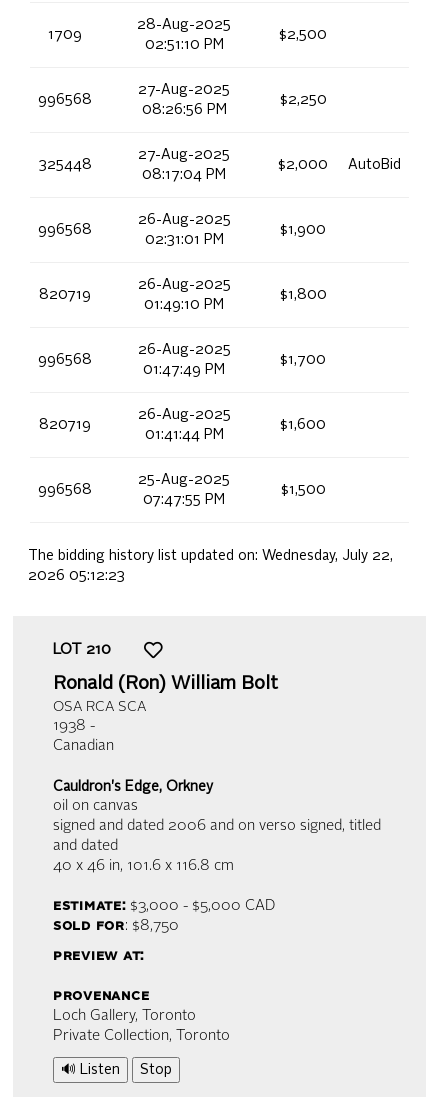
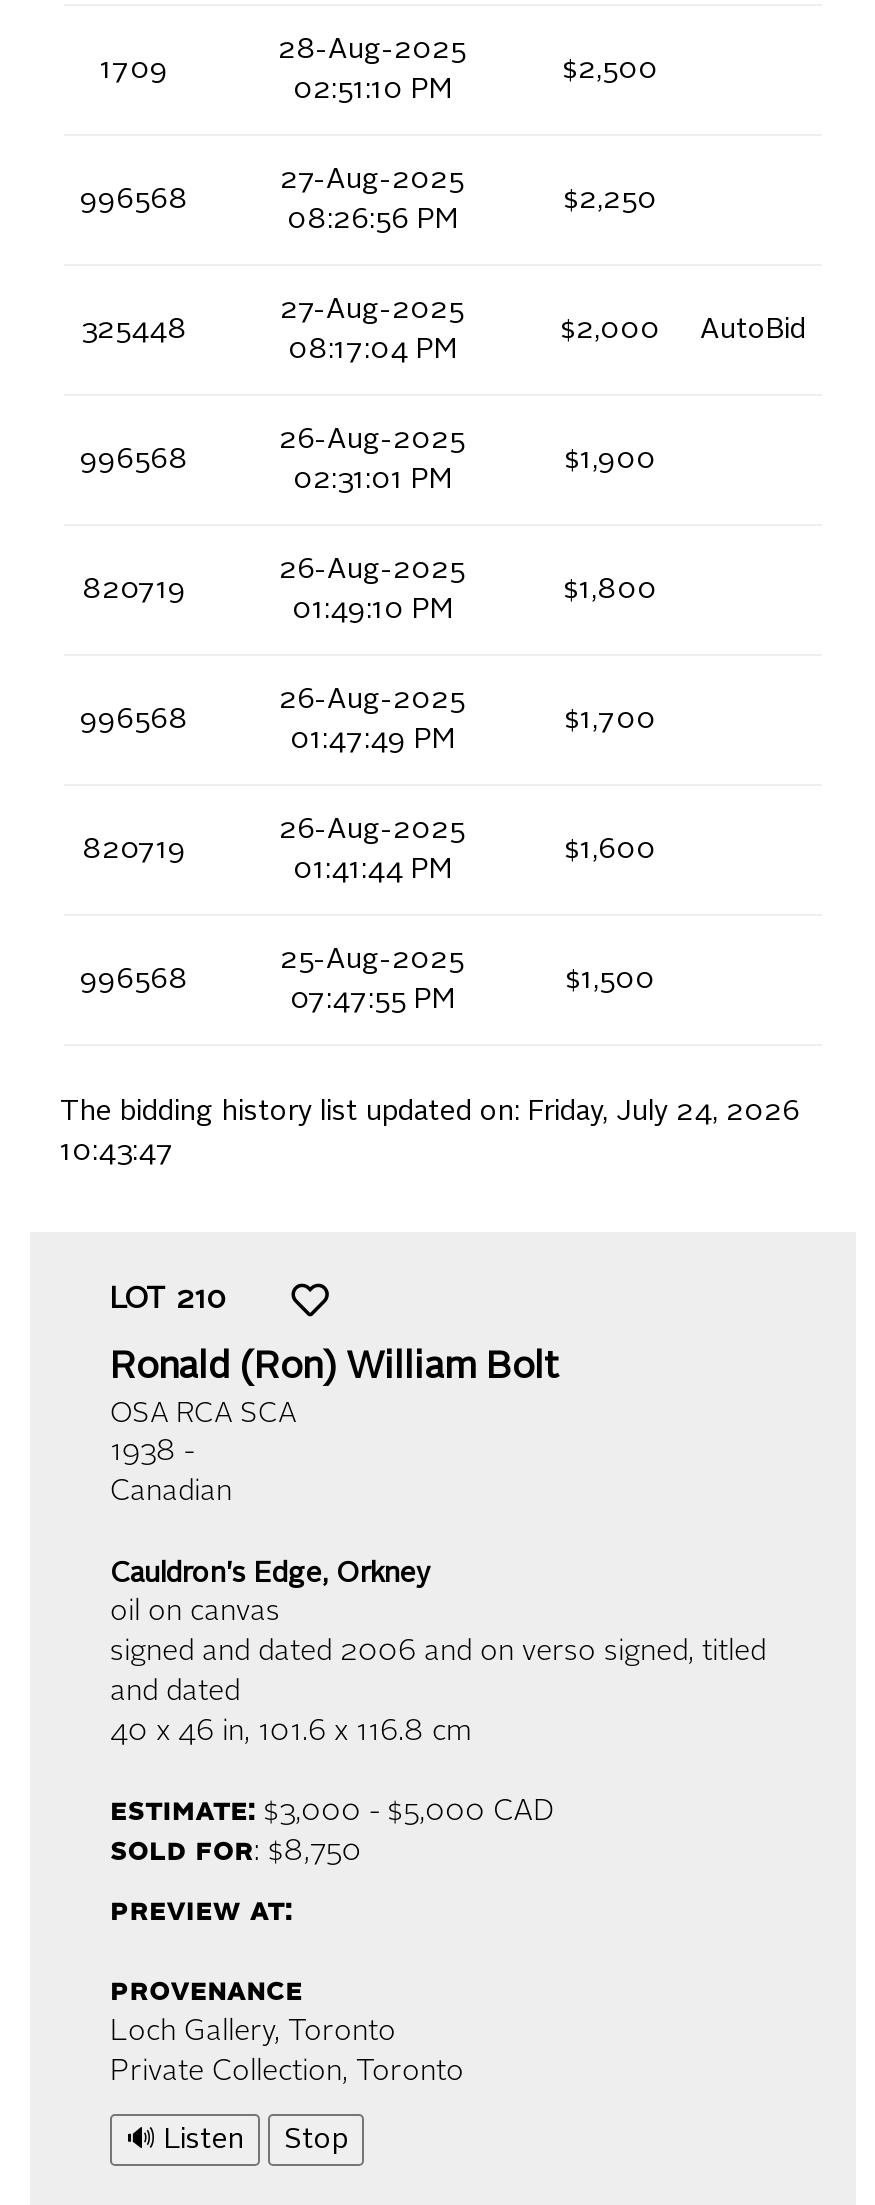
[28,549,393,583] The bidding history list updated on: Wednesday, July 22, | 2026 05:12:23 -> [60,1099,800,1167] The bidding history list updated on: Friday, July 24, 2026 | 10:43:47

